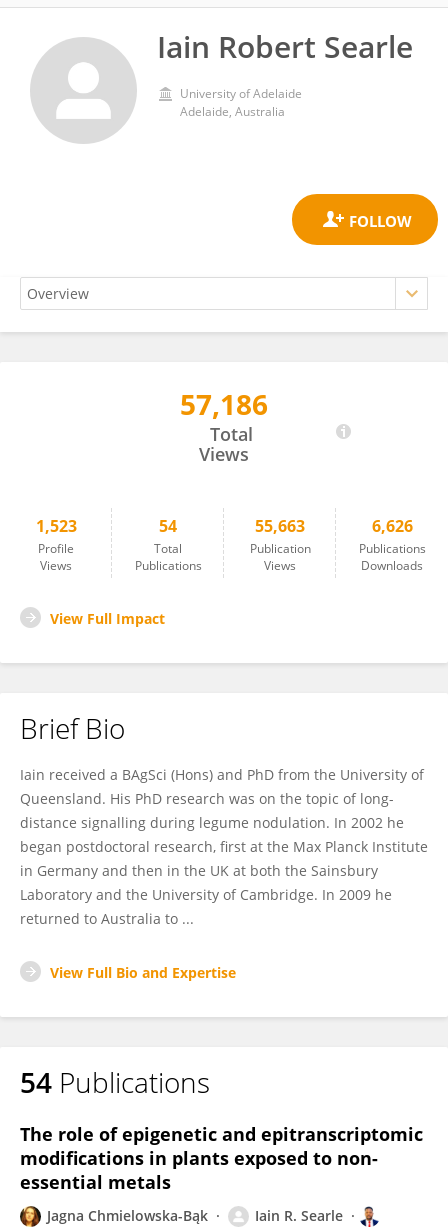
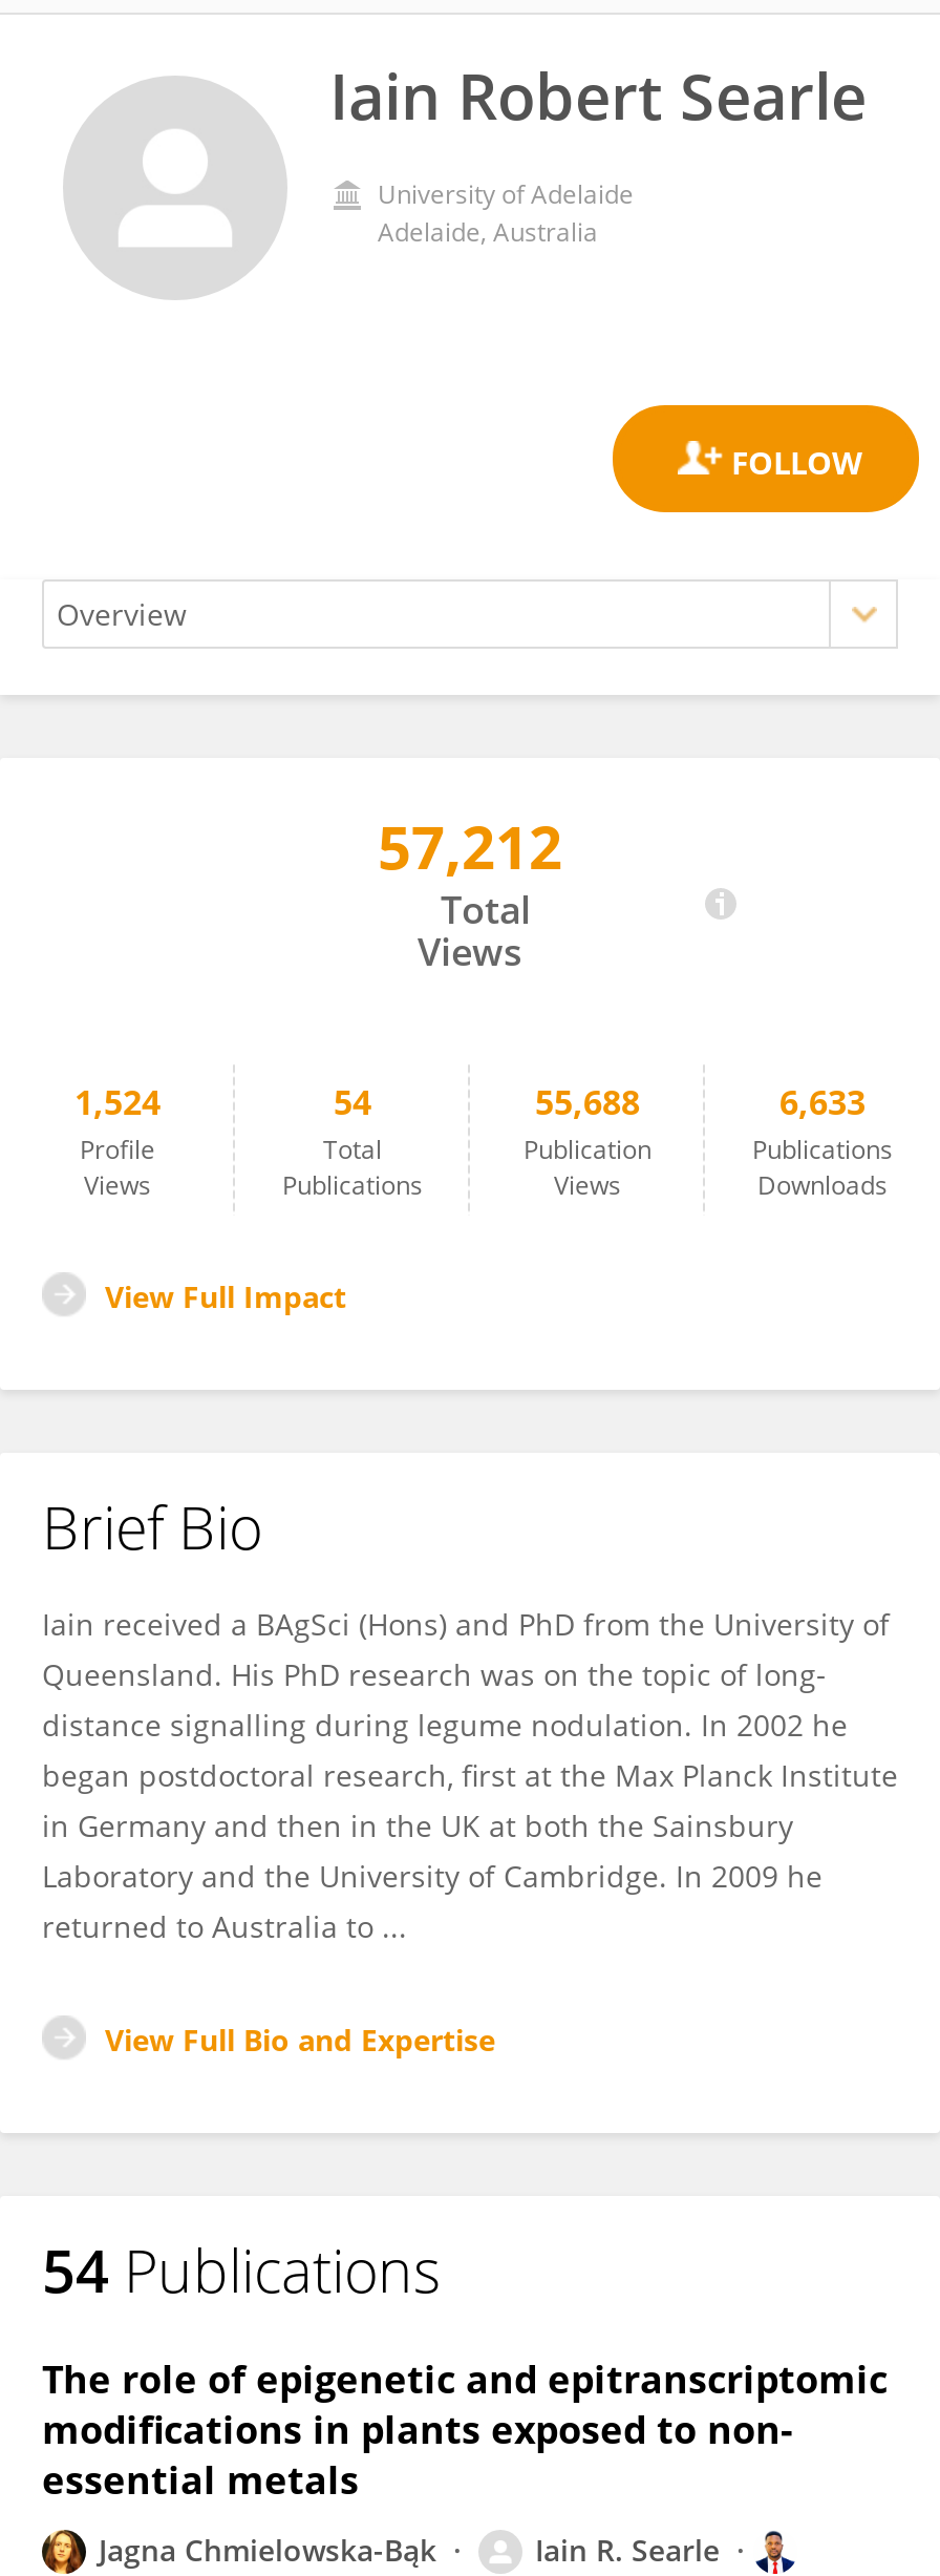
[180,385,268,423] 57,186 -> [378,806,562,886] 57,212
[35,515,76,537] 1,523 -> [74,1079,161,1125] 1,524
[255,515,305,537] 55,663 -> [535,1079,640,1125] 55,688
[371,515,412,537] 6,626 -> [779,1079,866,1125] 6,633

